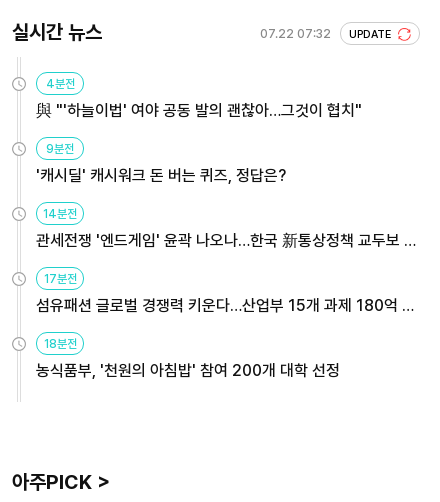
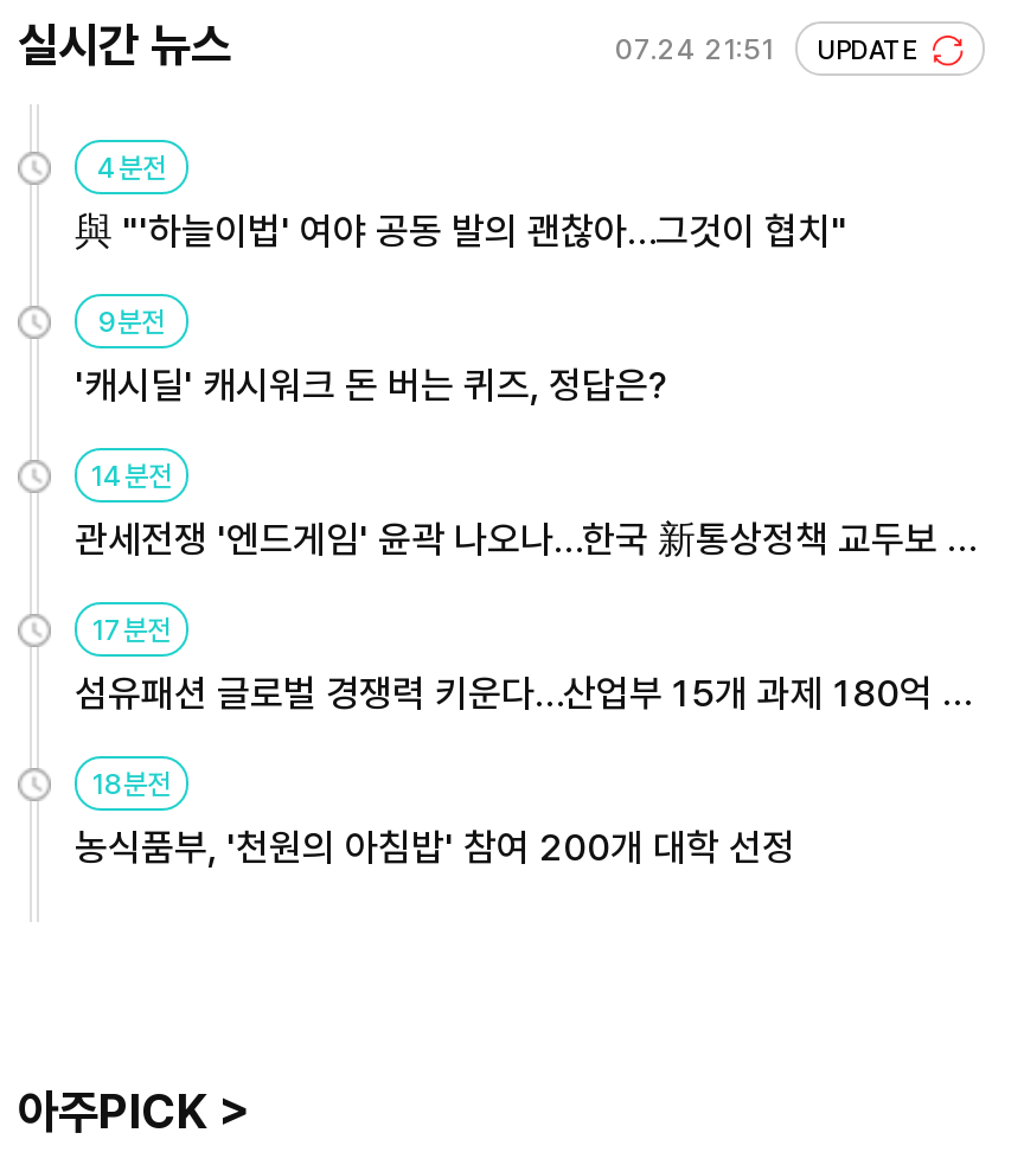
[260,27,394,41] 07.22 07:32 UPDATE -> [615,32,923,65] 07.24 21:51 UPDATE

